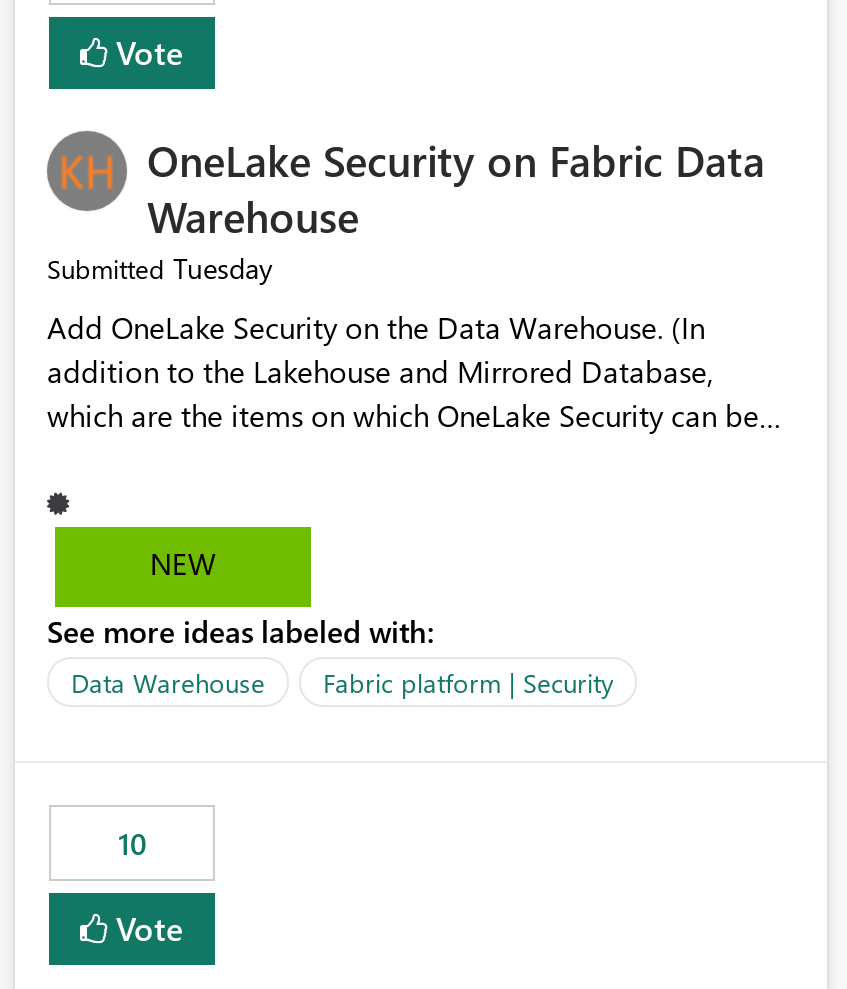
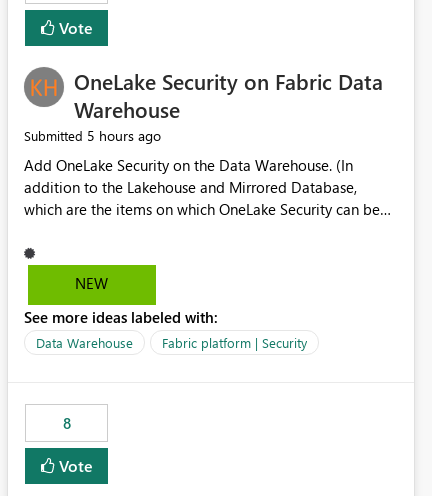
[47,250,273,288] Submitted Tuesday -> [24,126,161,145] Submitted 5 hours ago
[118,824,146,864] 10 -> [62,413,70,433] 8

